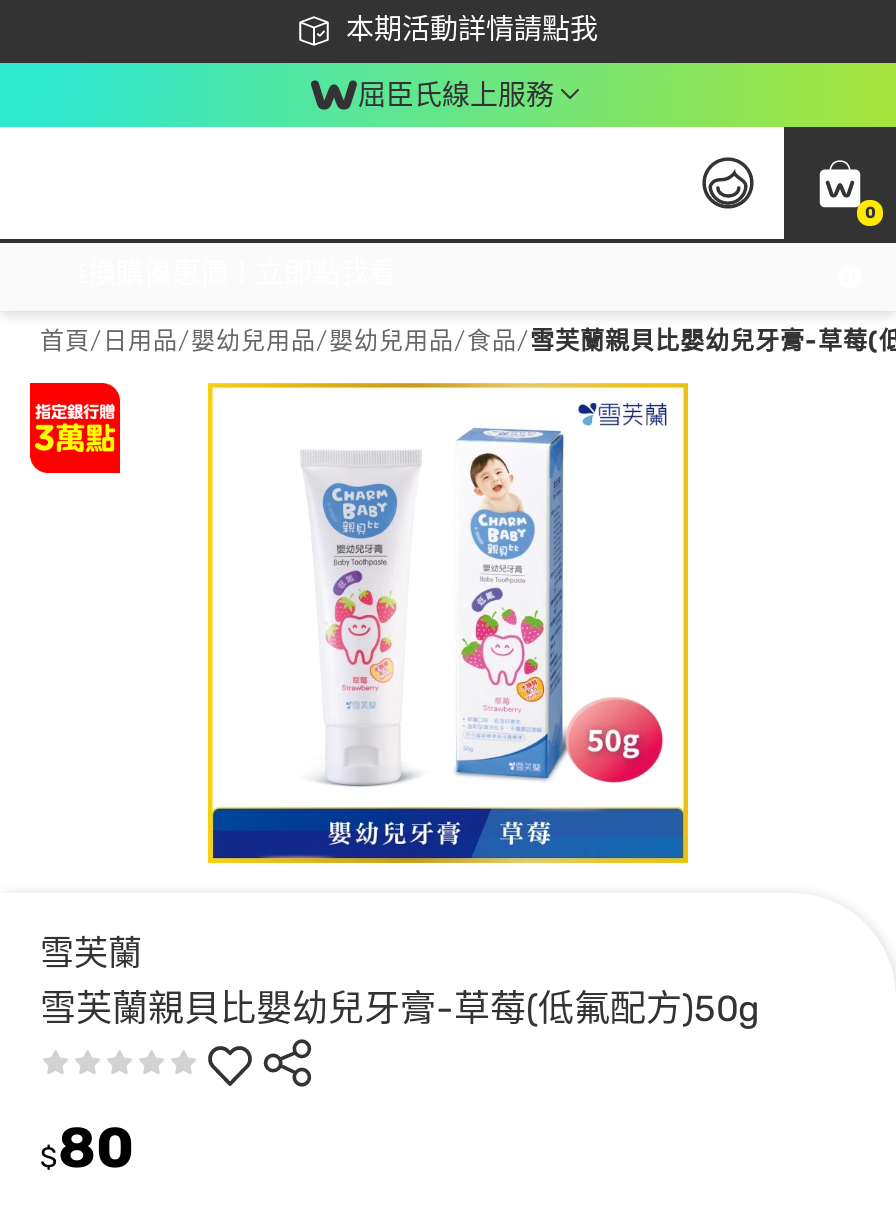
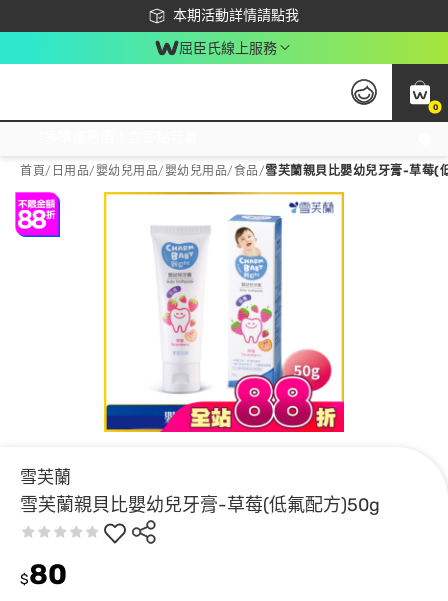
[28,381,122,475] [image] -> [14,191,61,238] [image]
[322,747,690,865] [image] -> [160,374,345,433] [image]

